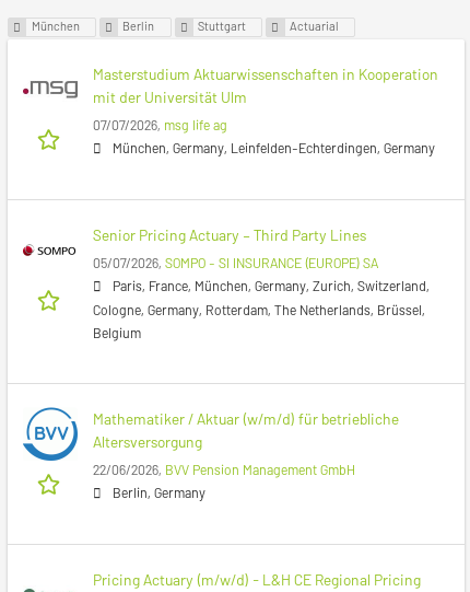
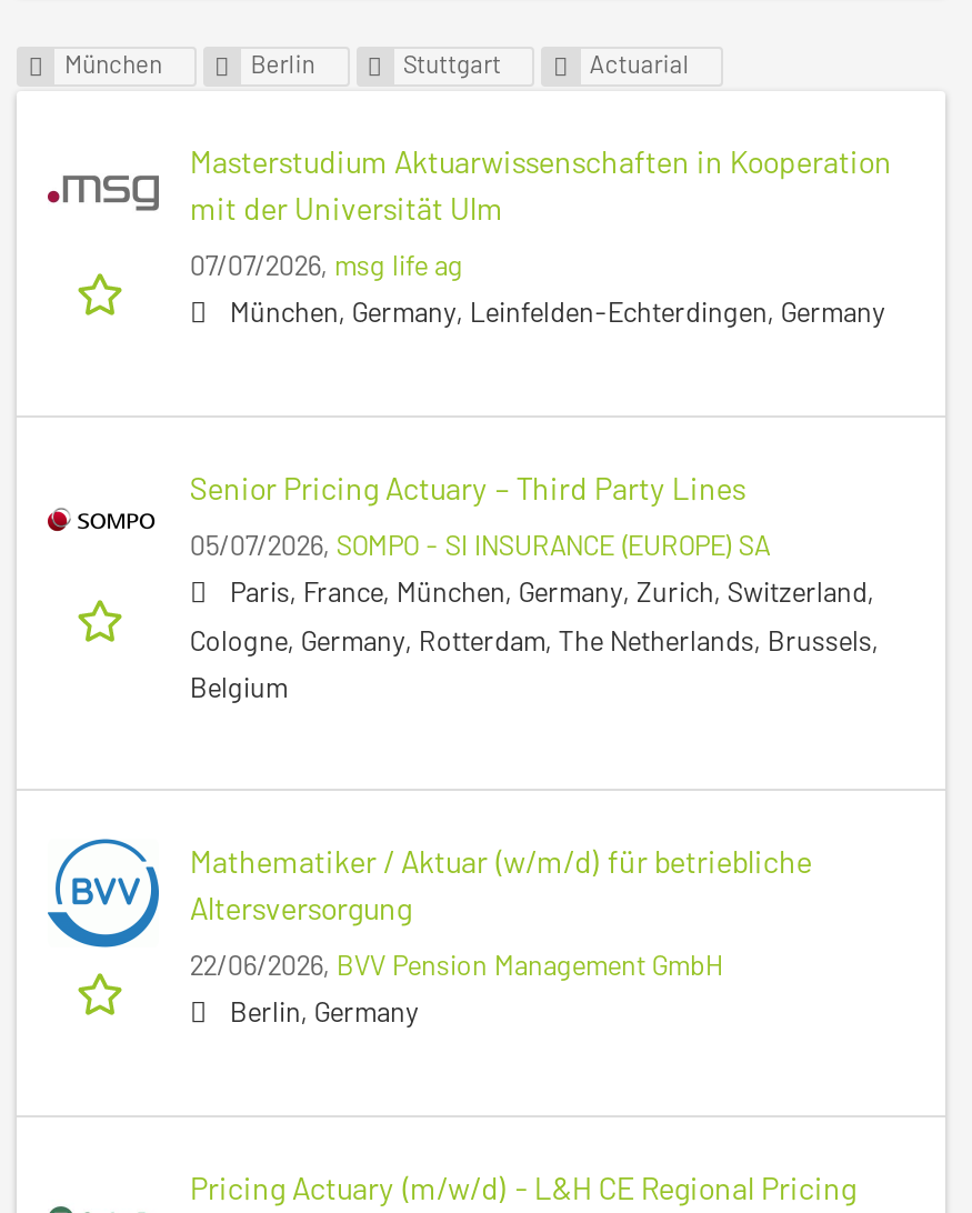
[93,301,425,319] Cologne, Germany, Rotterdam, The Netherlands, Brüssel, -> [190,623,879,658] Cologne, Germany, Rotterdam, The Netherlands, Brussels,

